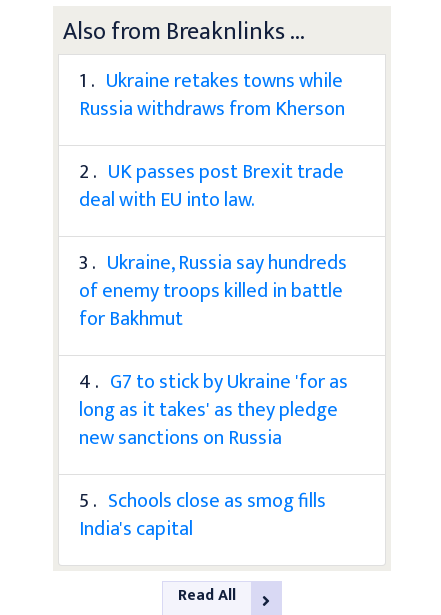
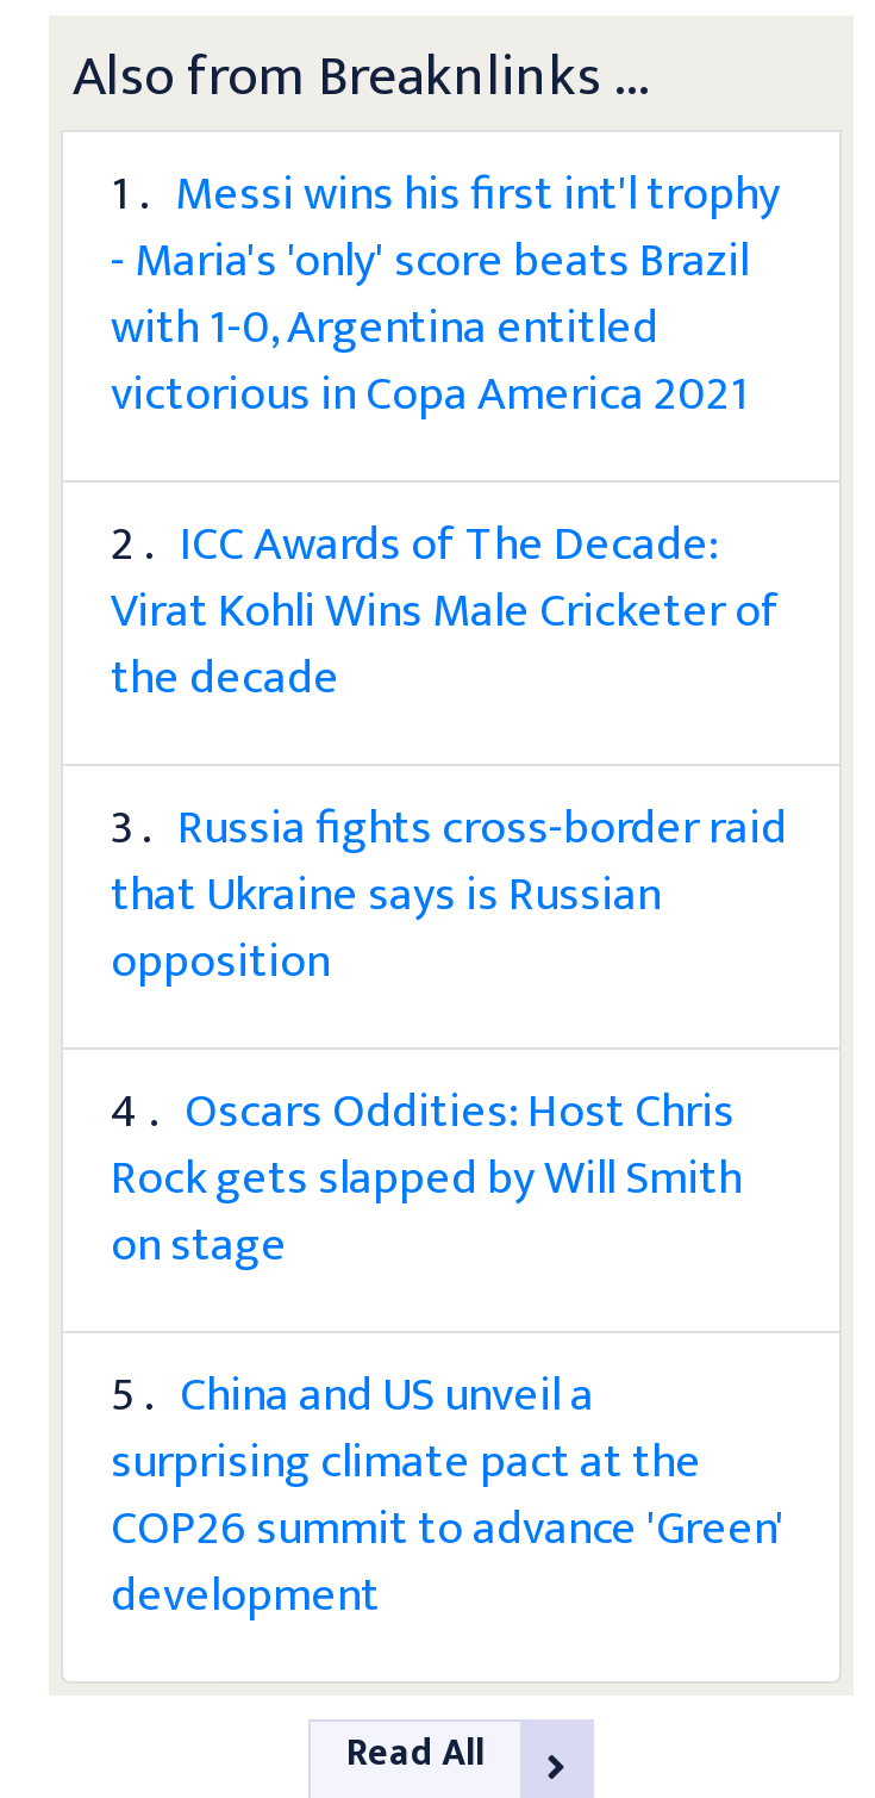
[79,64,345,126] 1 . Ukraine retakes towns while | Russia withdraws from Kherson -> [111,153,780,435] 1 . Messi wins his first int'l trophy | - Maria's 'only' score beats Brazil | with 1-0, Argentina entitled | victorious in Copa America 2021
[79,155,344,217] 2 . UK passes post Brexit trade | deal with EU into law. -> [111,504,780,718] 2 . ICC Awards of The Decade: | Virat Kohli Wins Male Cricketer of | the decade
[79,246,347,336] 3 . Ukraine, Russia say hundreds | of enemy troops killed in battle | for Bakhmut -> [111,787,787,1002] 3 . Russia fights cross-border raid | that Ukraine says is Russian | opposition
[79,365,348,455] 4 . G7 to stick by Ukraine 'for as | long as it takes' as they pledge | new sanctions on Russia -> [111,1071,742,1285] 4 . Oscars Oddities: Host Chris | Rock gets slapped by Will Smith | on stage
[79,484,326,546] 5 . Schools close as smog fills | India's capital -> [111,1355,785,1636] 5 . China and US unveil a | surprising climate pact at the | COP26 summit to advance 'Green' | development

